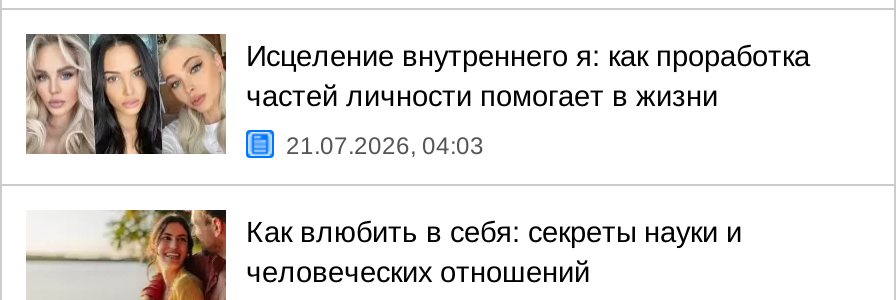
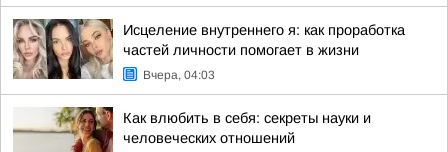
[286,132,484,160] 21.07.2026, 04:03 -> [143,68,215,82] Вчера, 04:03

